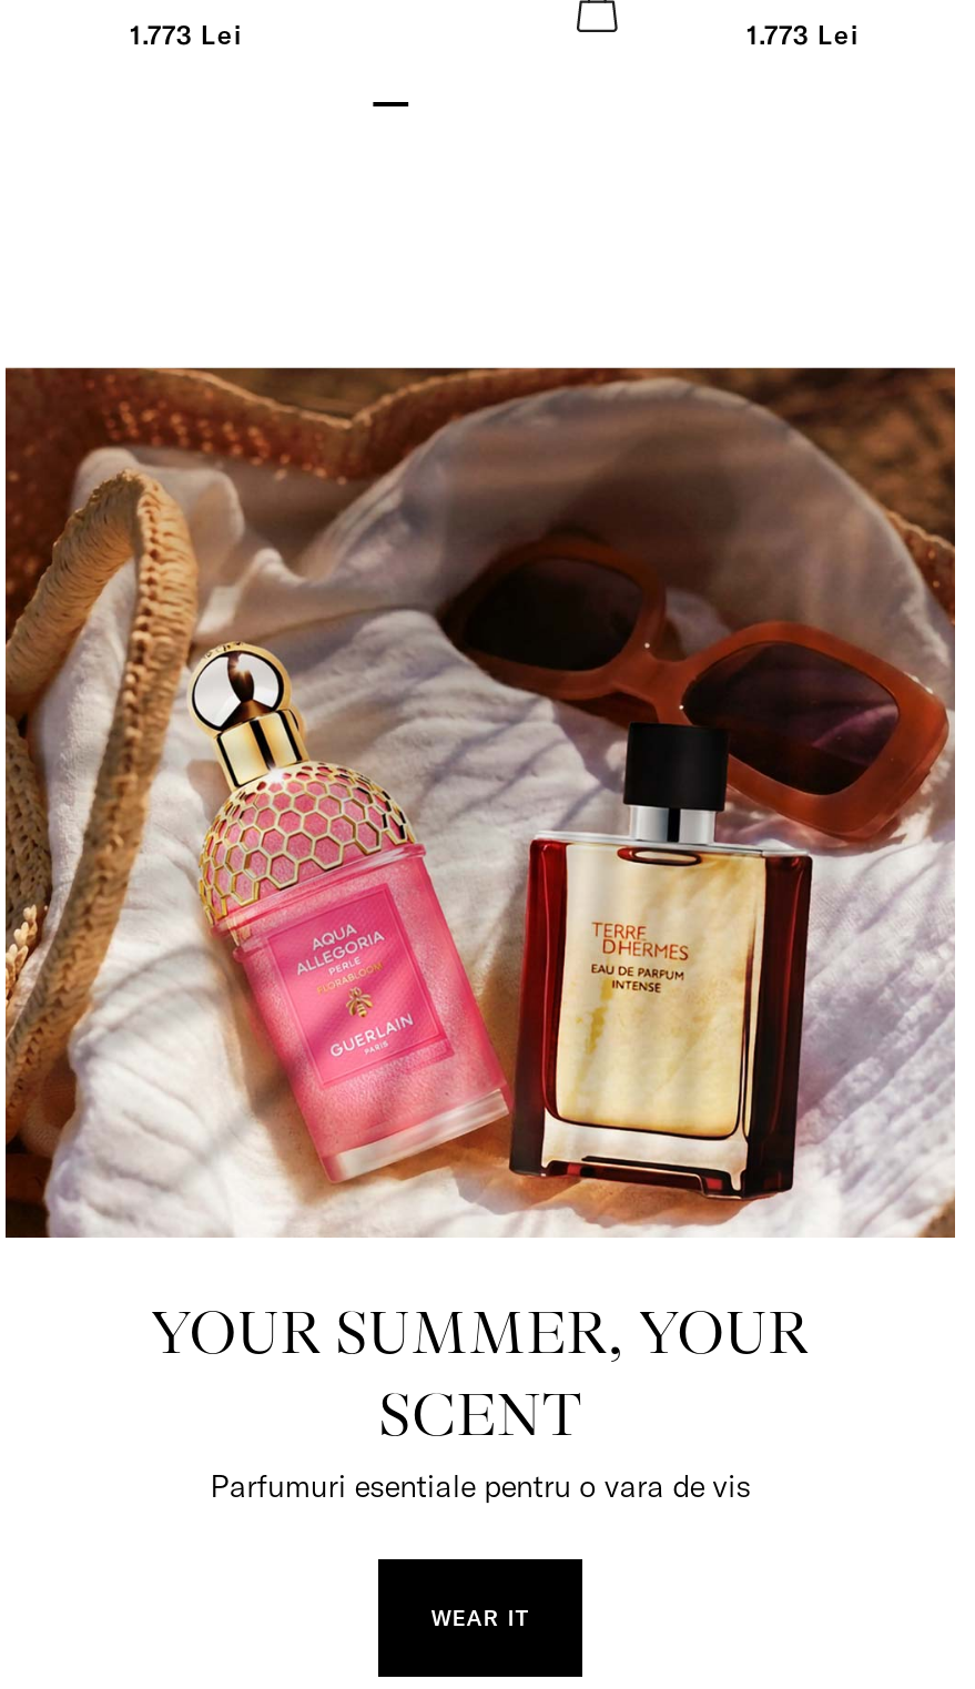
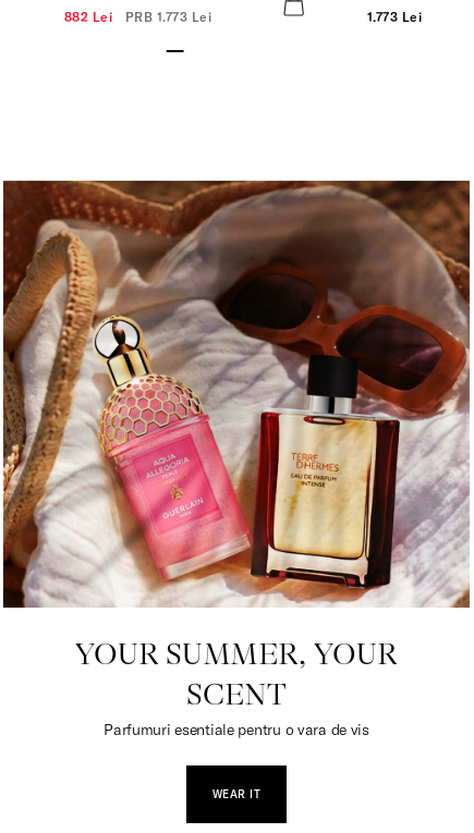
[130,18,241,51] 1.773 Lei -> [64,9,212,25] 882 Lei PRB 1.773 Lei

